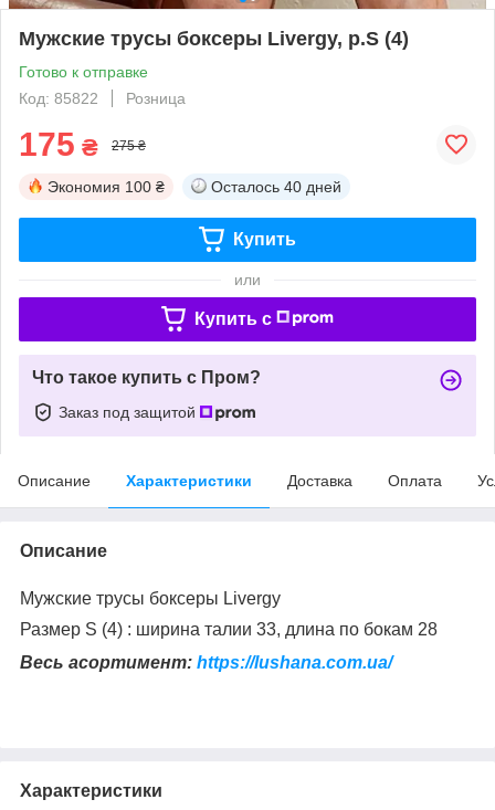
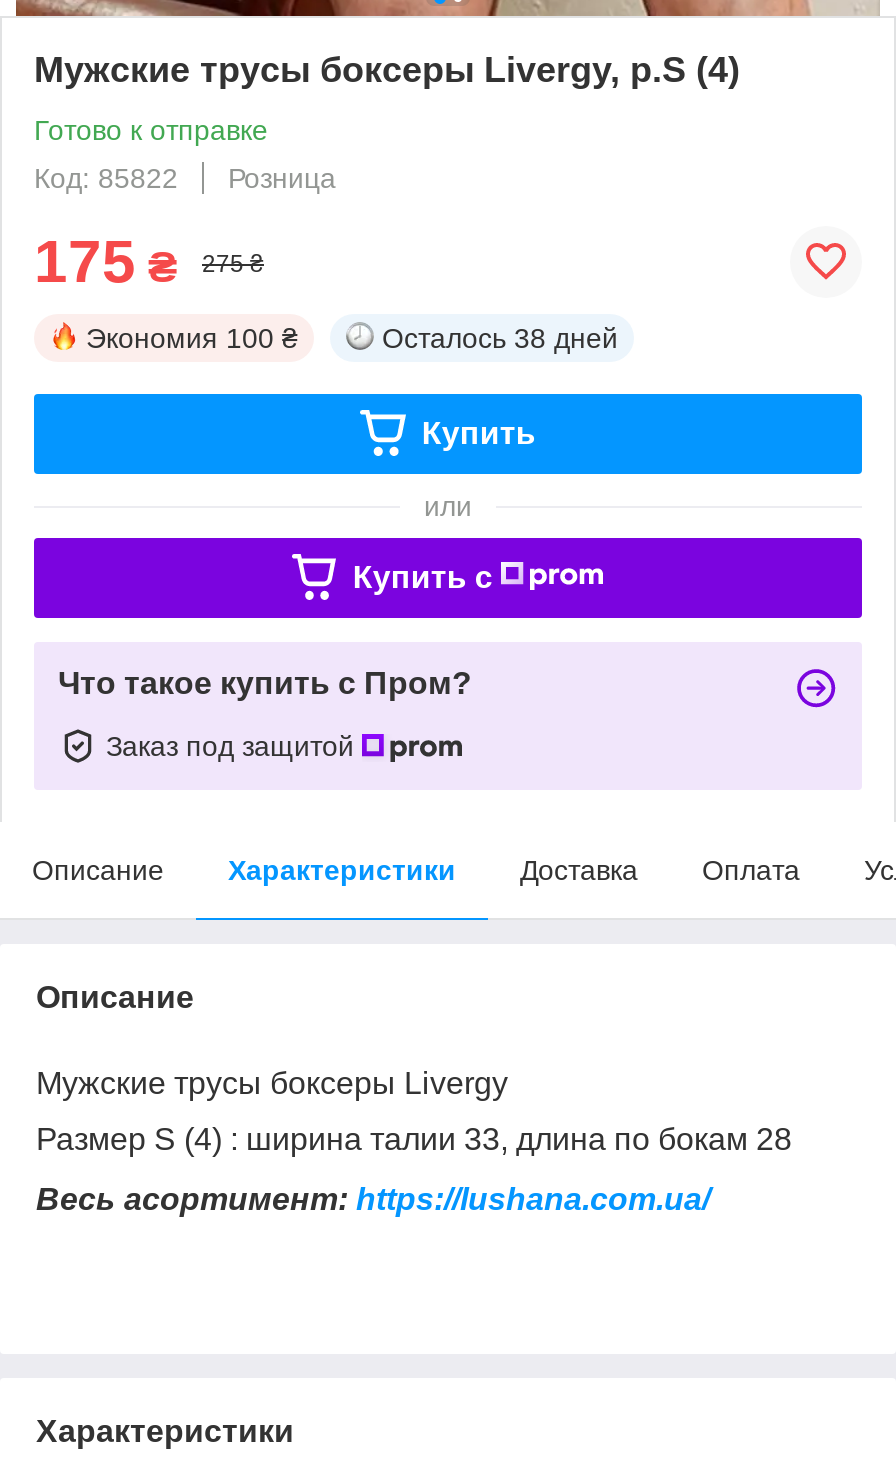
[211,178,341,195] Осталось 40 дней -> [382,322,618,354] Осталось 38 дней

